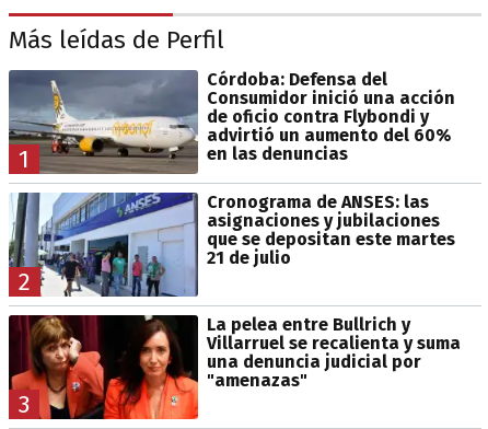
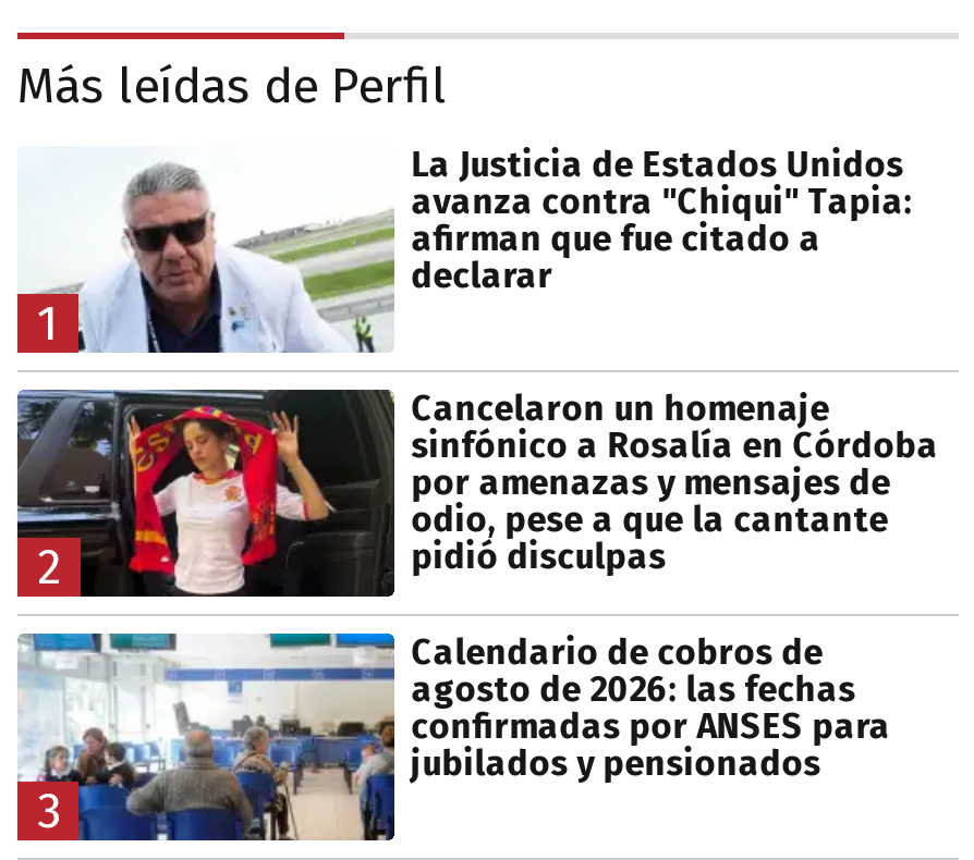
[8,69,455,175] [image] | Córdoba: Defensa del | Consumidor inició una acción | de oficio contra Flybondi y | advirtió un aumento del 60% | en las denuncias -> [17,144,913,355] [image] | La Justicia de Estados Unidos | avanza contra "Chiqui" Tapia: | afirman que fue citado a | declarar
[8,192,455,298] [image] | Cronograma de ANSES: las | asignaciones y jubilaciones | que se depositan este martes | 21 de julio -> [15,388,939,599] [image] | Cancelaron un homenaje | sinfónico a Rosalía en Córdoba | por amenazas y mensajes de | odio, pese a que la cantante | pidió disculpas
[8,314,460,420] [image] | La pelea entre Bullrich y | Villarruel se recalienta y suma | una denuncia judicial por | "amenazas" -> [17,631,891,843] [image] | Calendario de cobros de | agosto de 2026: las fechas | confirmadas por ANSES para | jubilados y pensionados

